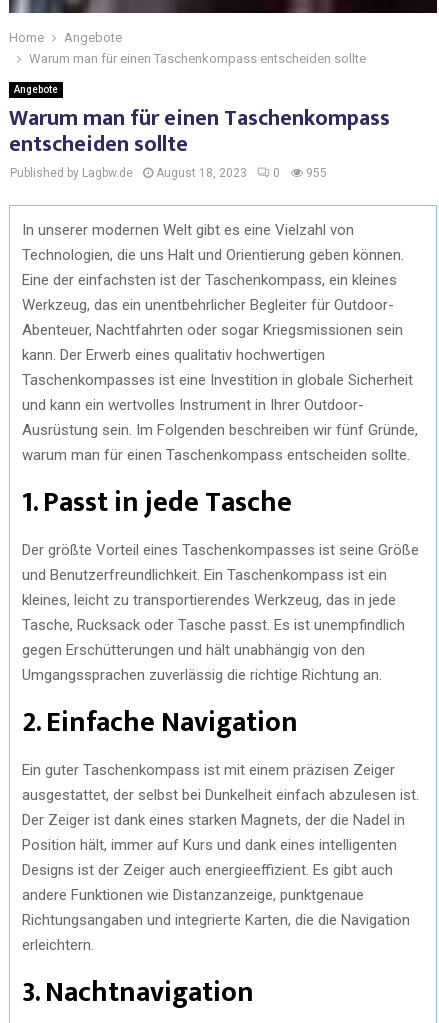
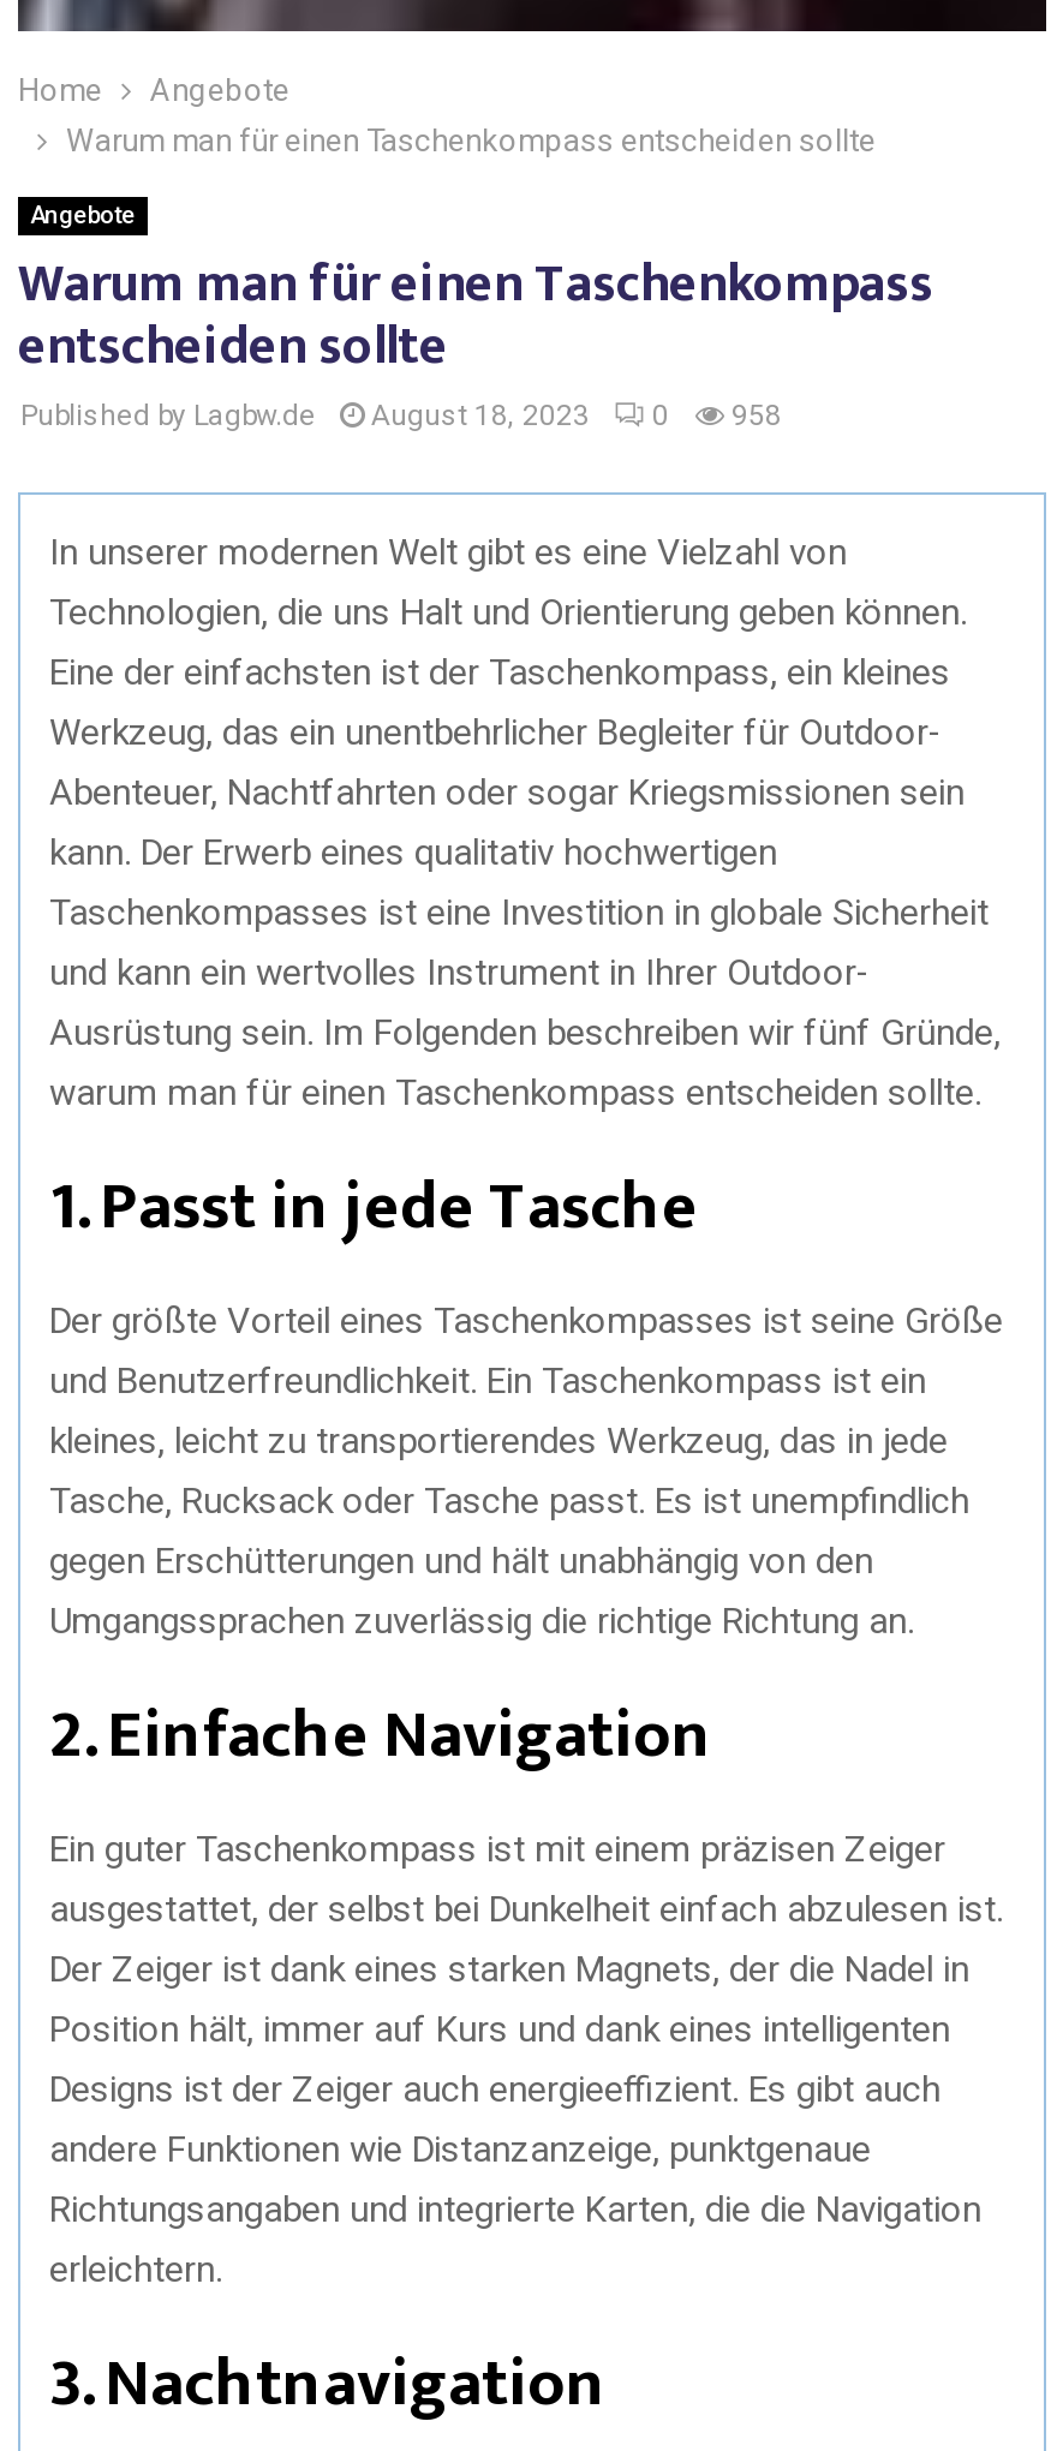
[10,166,327,180] Published by Lagbw.de August 18, 2023 0 955 -> [20,399,782,432] Published by Lagbw.de August 18, 2023 0 958

